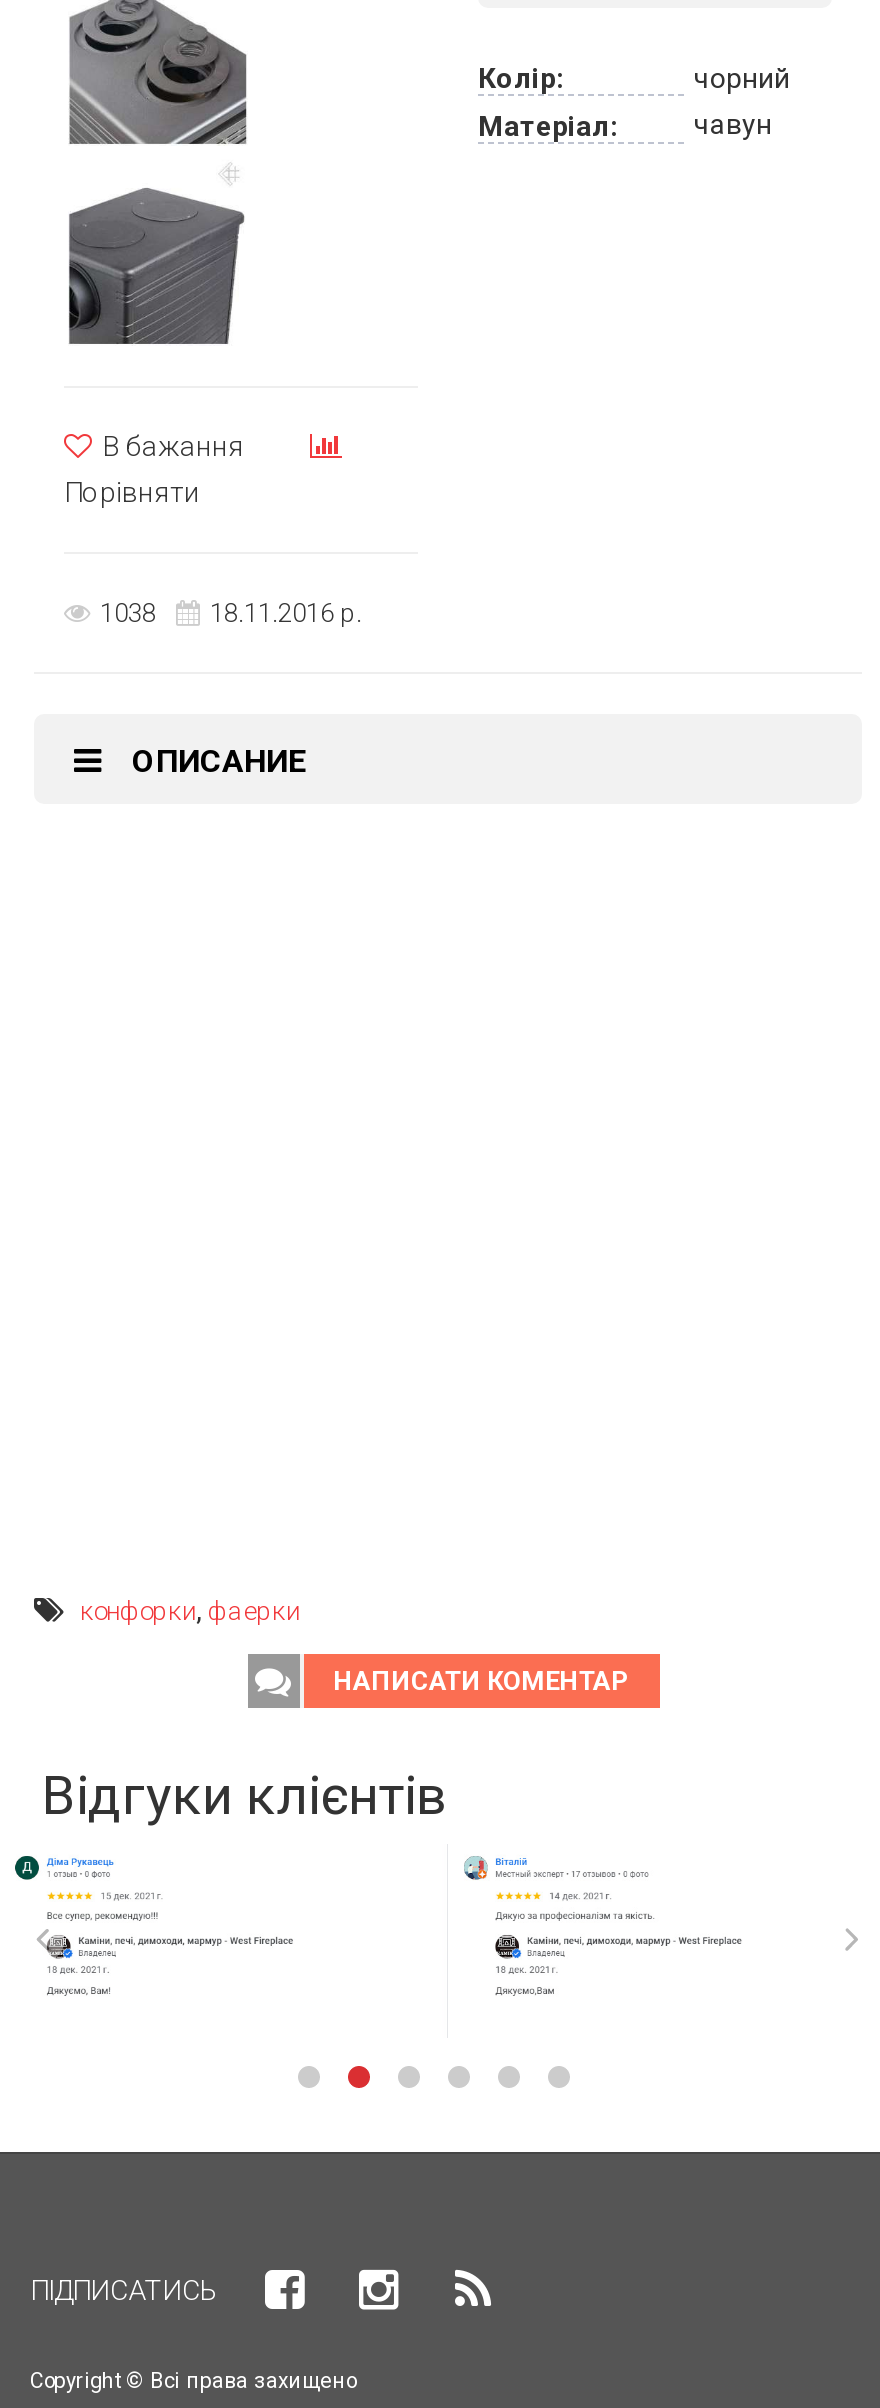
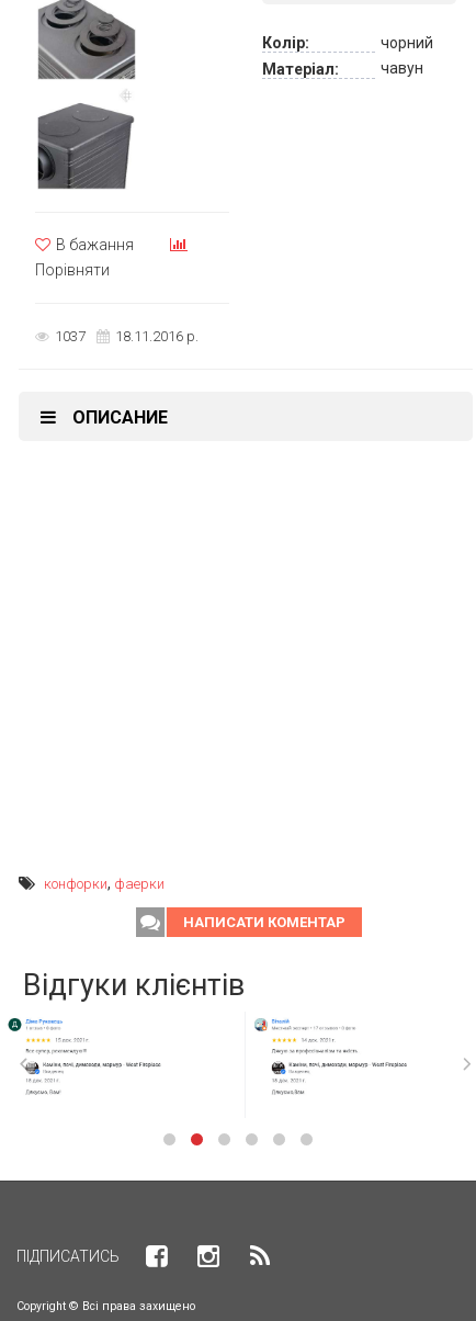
[100,598,362,628] 1038 18.11.2016 р. -> [55,328,199,344] 1037 18.11.2016 р.

